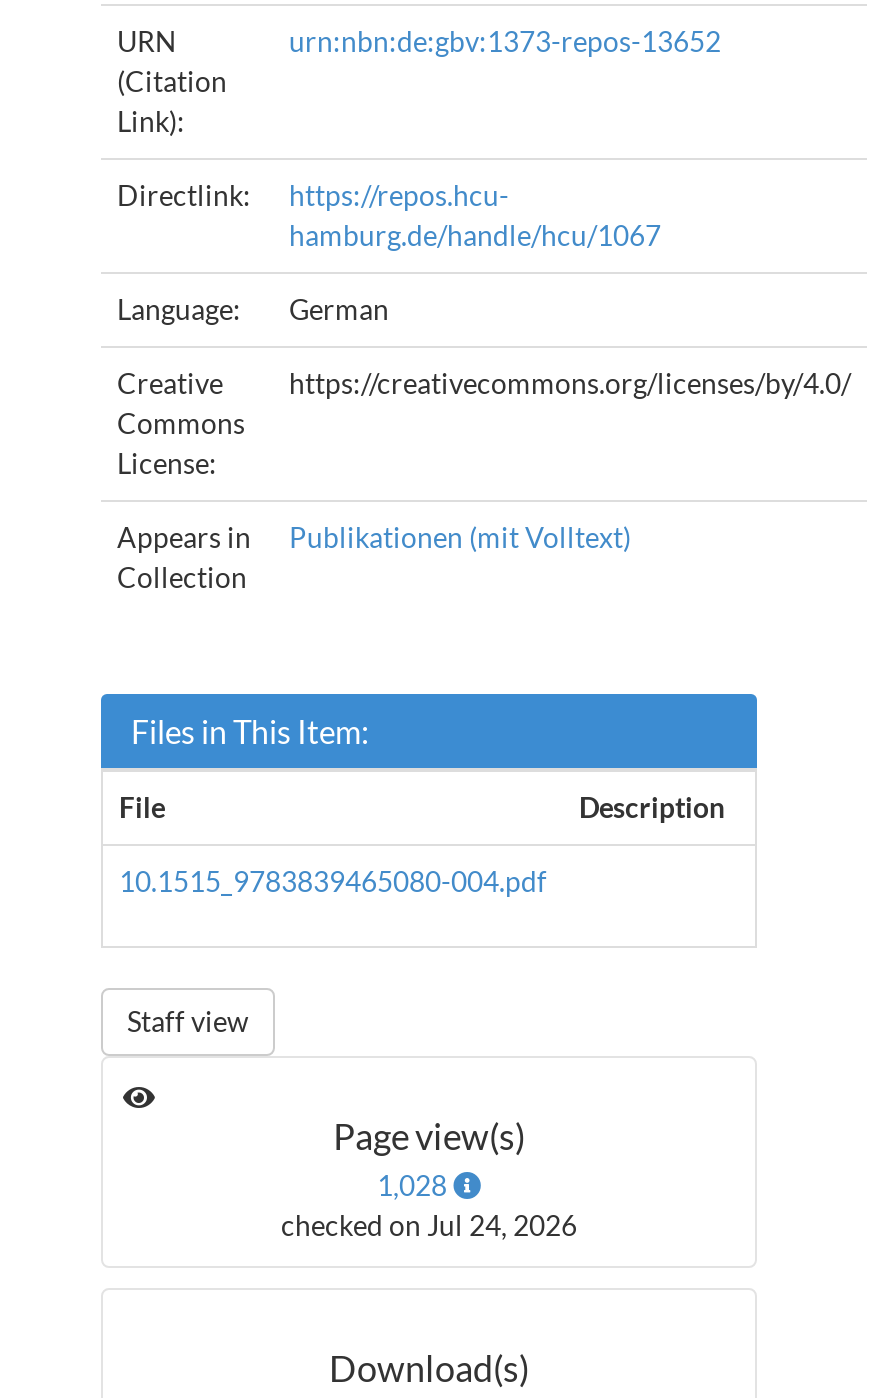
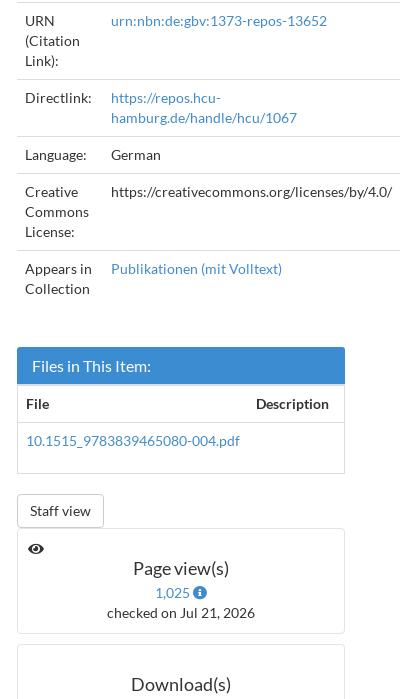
[377,1168,453,1202] 1,028 -> [155,584,193,601] 1,025
[281,1208,577,1242] checked on Jul 24, 2026 -> [107,604,255,621] checked on Jul 21, 2026

